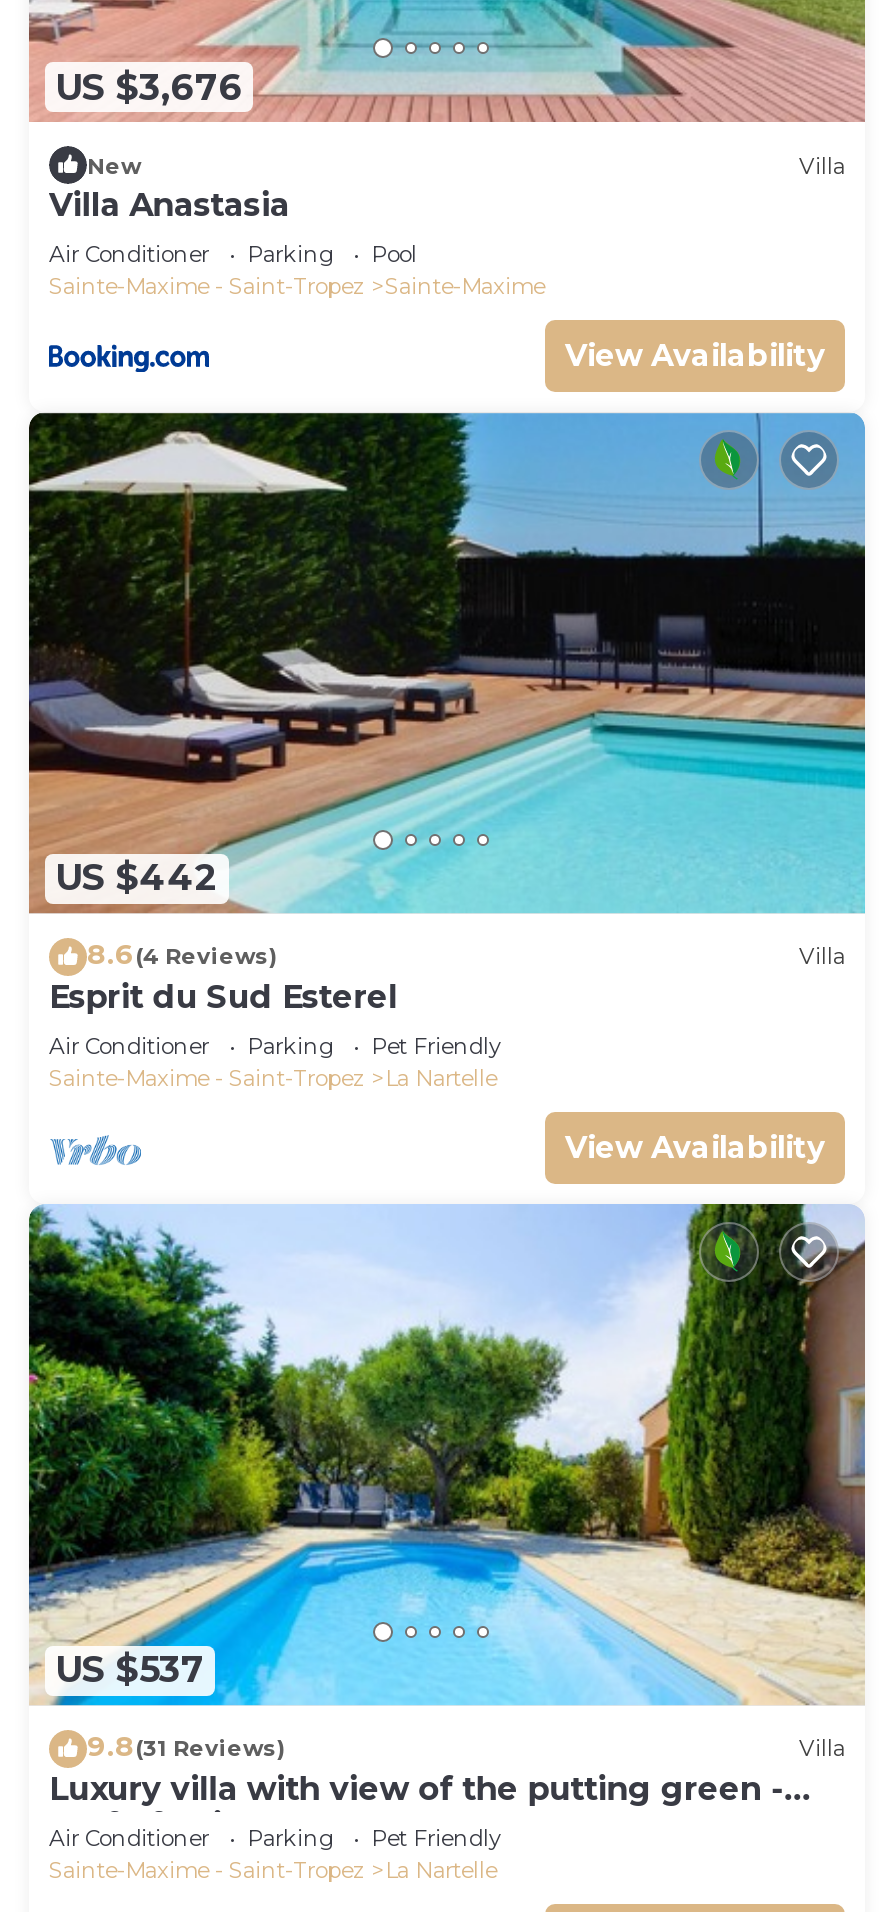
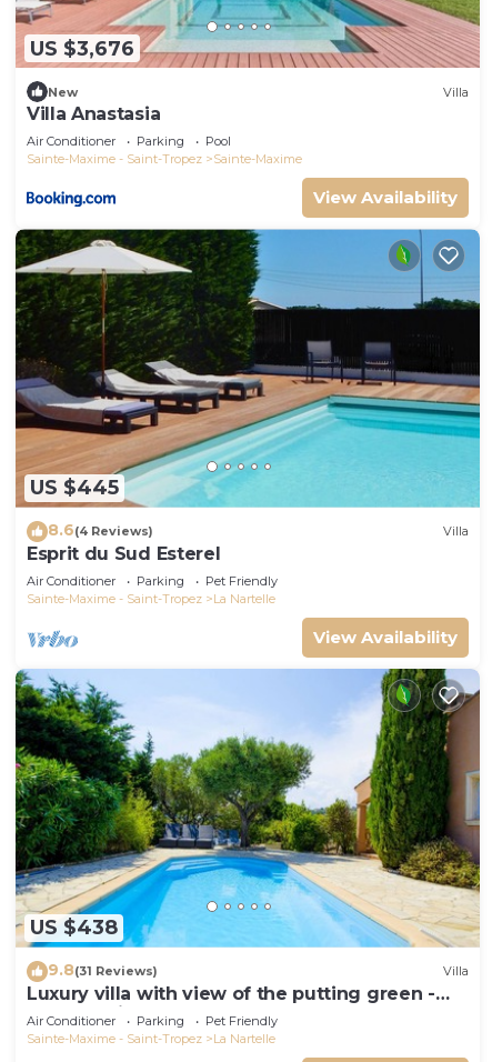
[55,857,219,901] US $442 -> [30,476,119,500] US $445
[55,1649,205,1693] US $537 -> [30,916,118,940] US $438

